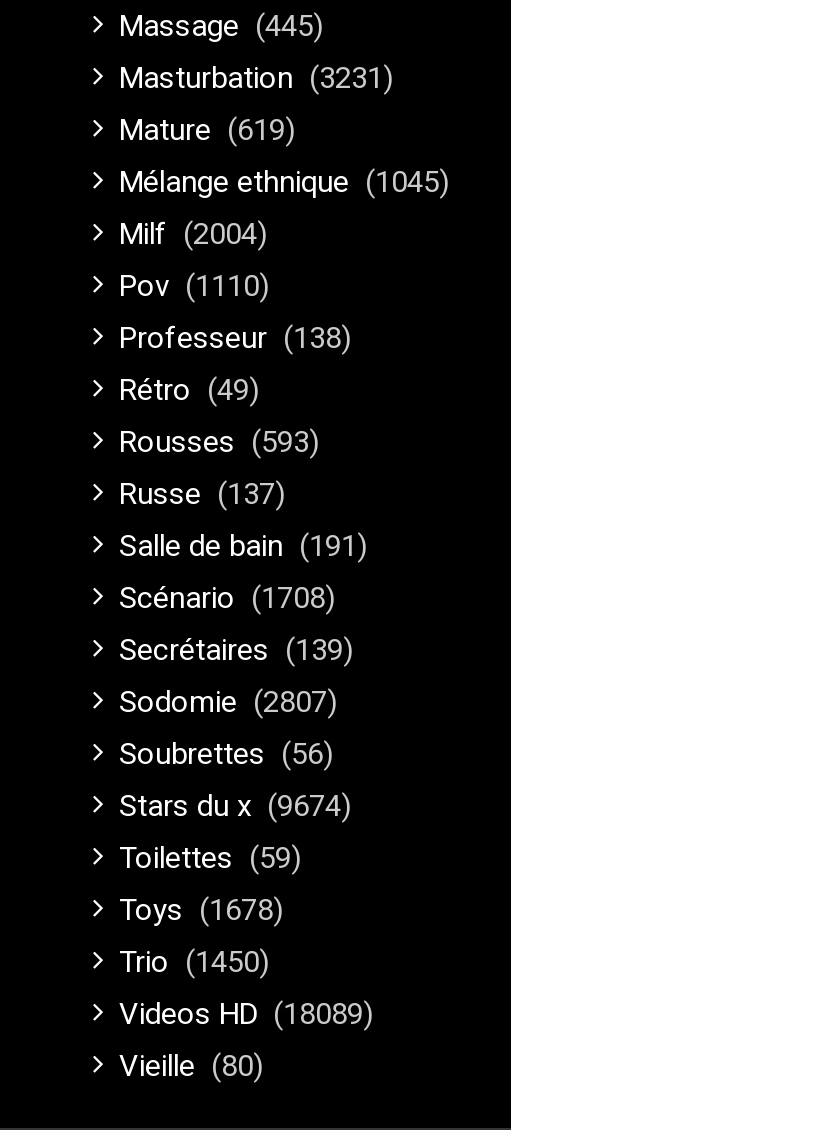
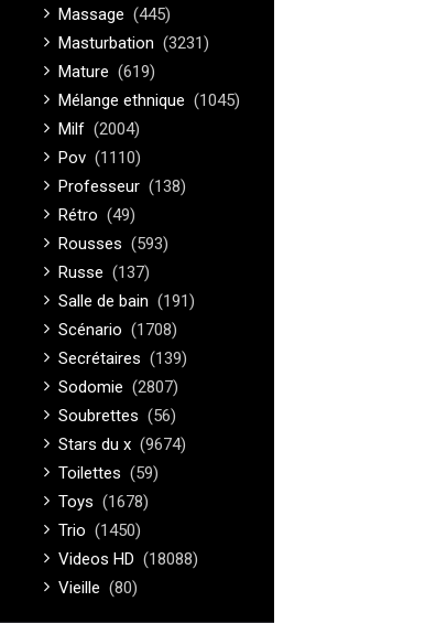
[119,996,373,1032] Videos HD (18089) -> [58,549,198,569] Videos HD (18088)

